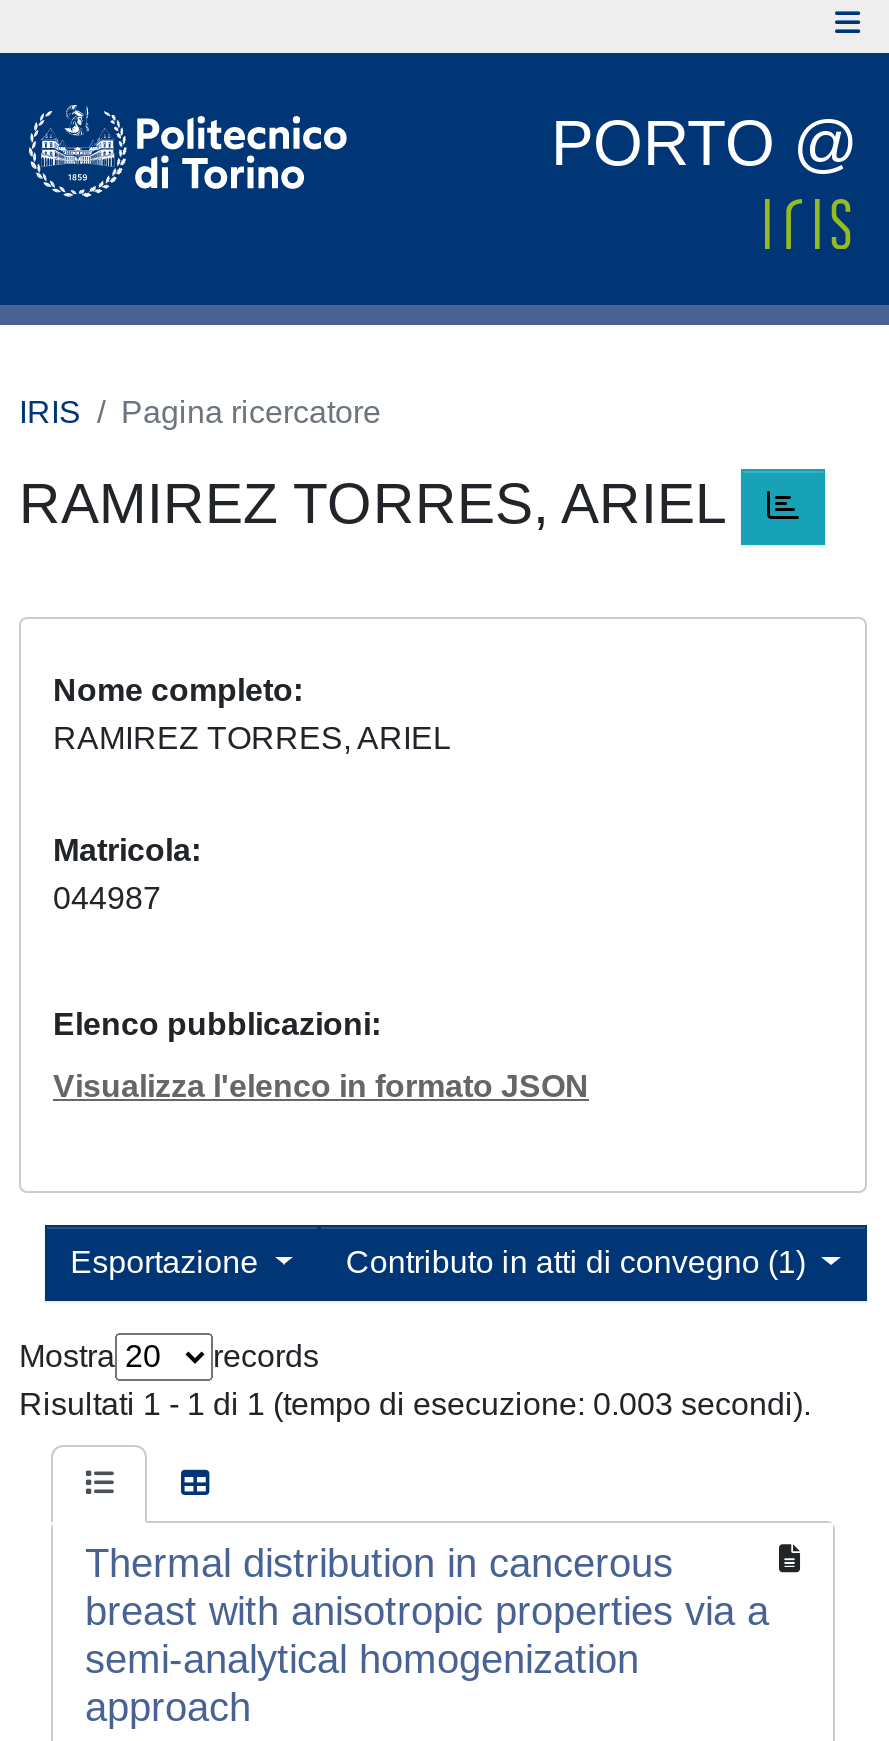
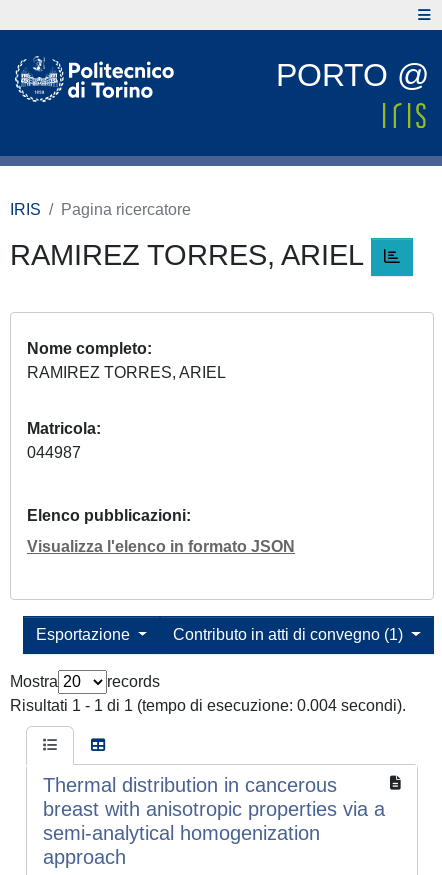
[19,1388,811,1422] Risultati 1 - 1 di 1 (tempo di esecuzione: 0.003 secondi). -> [10,697,406,714] Risultati 1 - 1 di 1 (tempo di esecuzione: 0.004 secondi).

